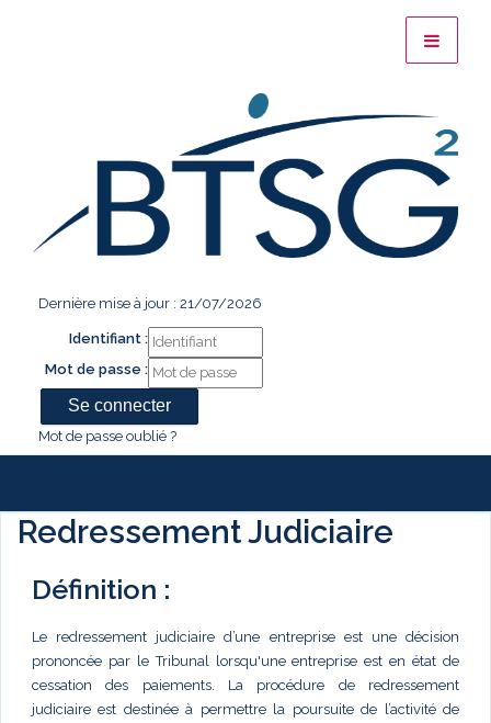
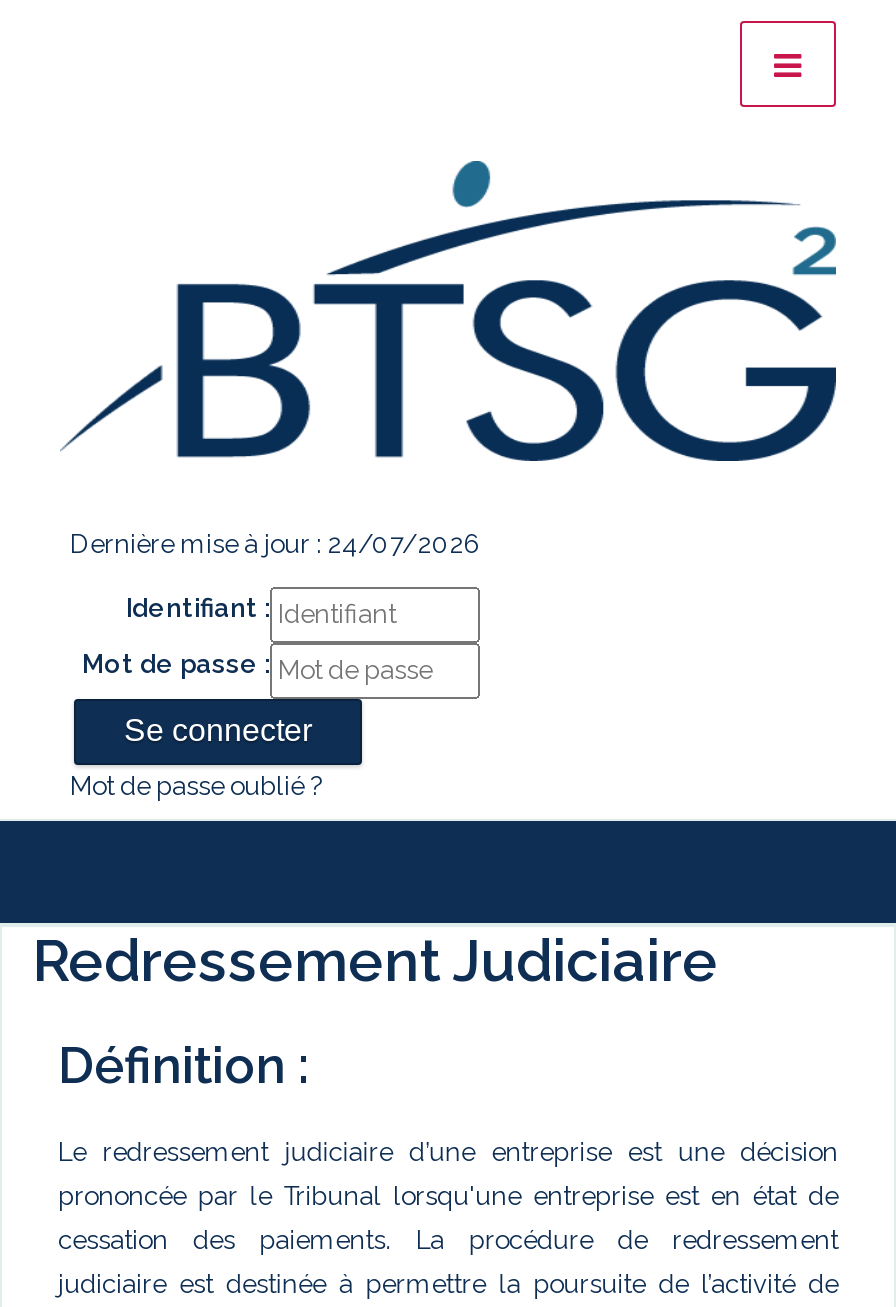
[38,295,262,312] Dernière mise à jour : 21/07/2026 -> [70,529,482,559] Dernière mise à jour : 24/07/2026

